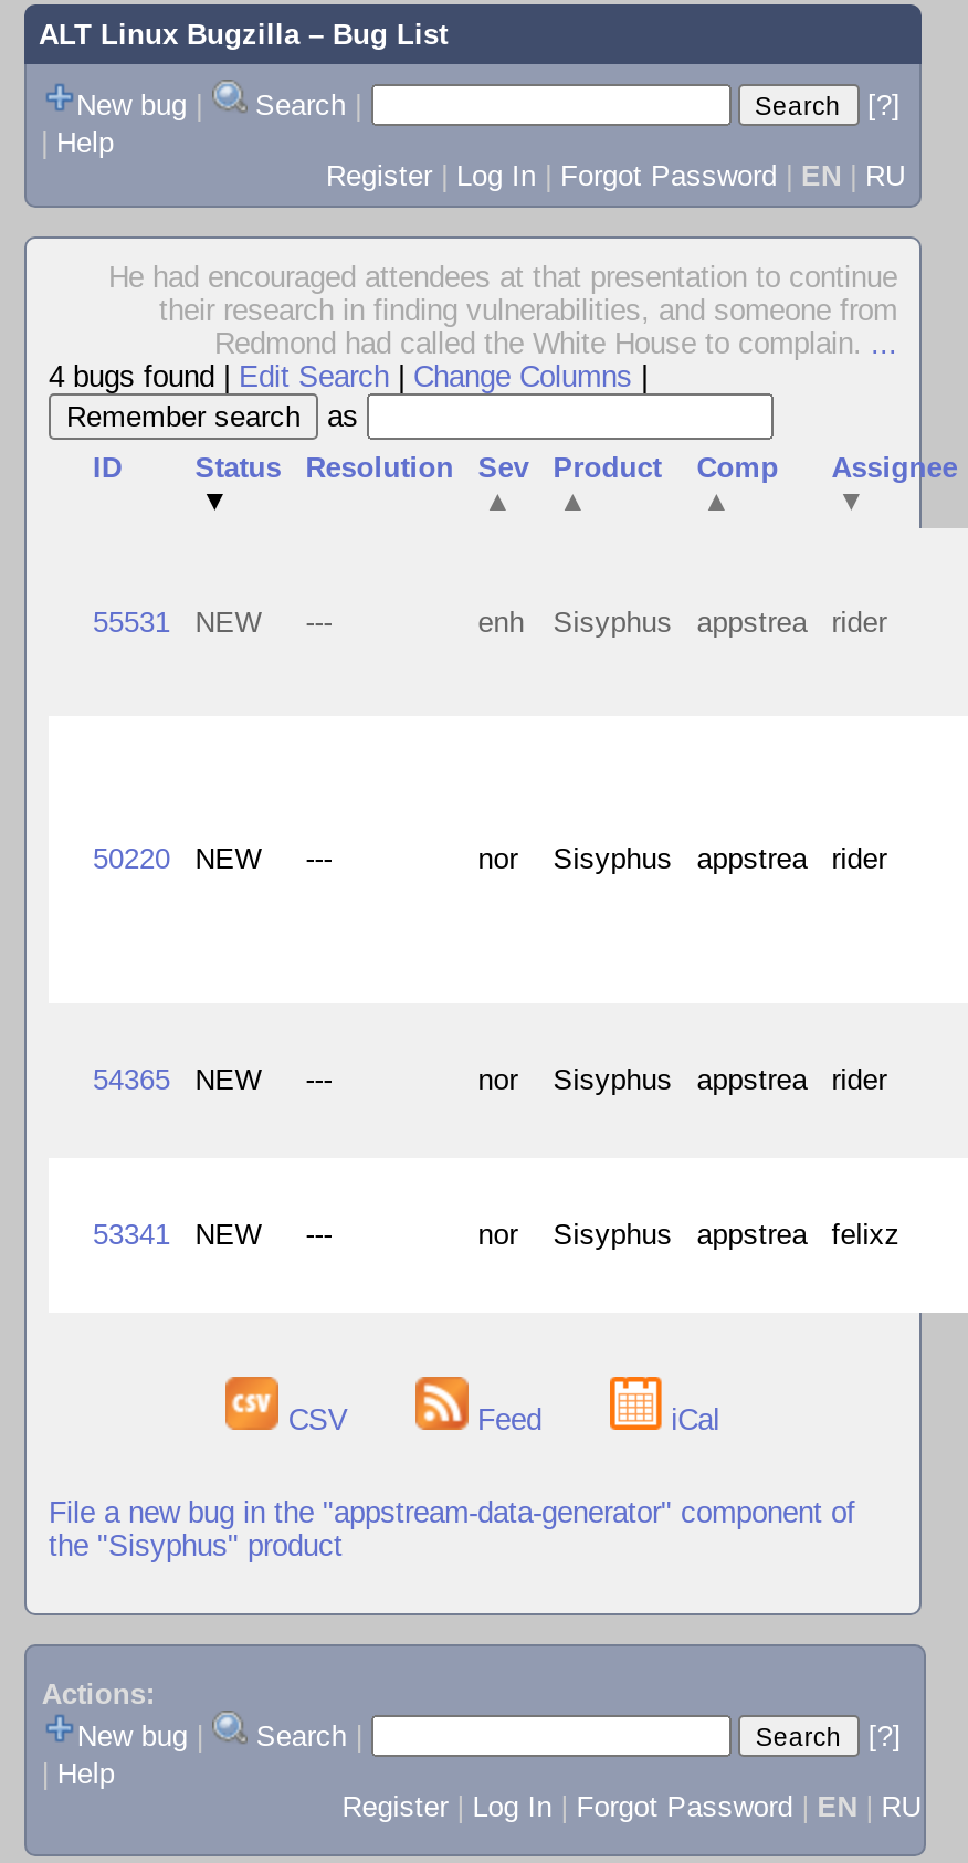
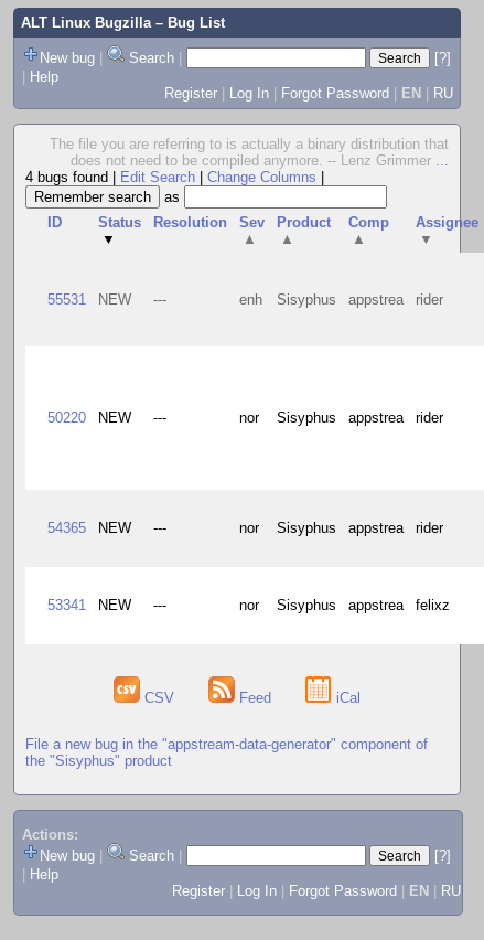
[108,261,897,360] He had encouraged attendees at that presentation to continue | their research in finding vulnerabilities, and someone from | Redmond had called the White House to complain.... -> [50,136,449,169] The file you are referring to is actually a binary distribution that | does not need to be compiled anymore. -- Lenz Grimmer...

